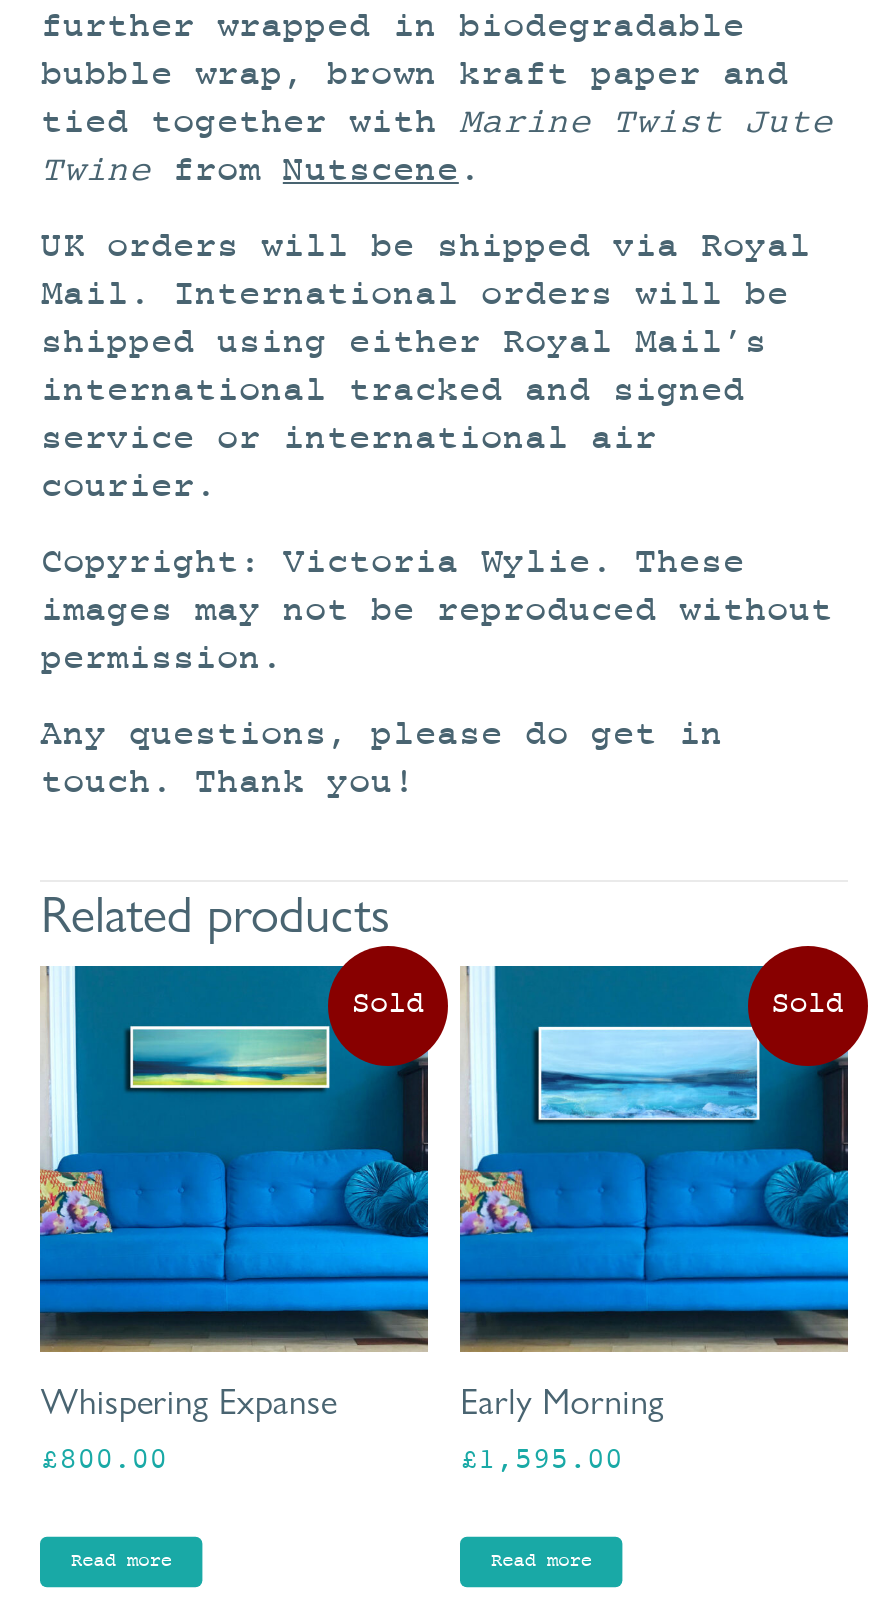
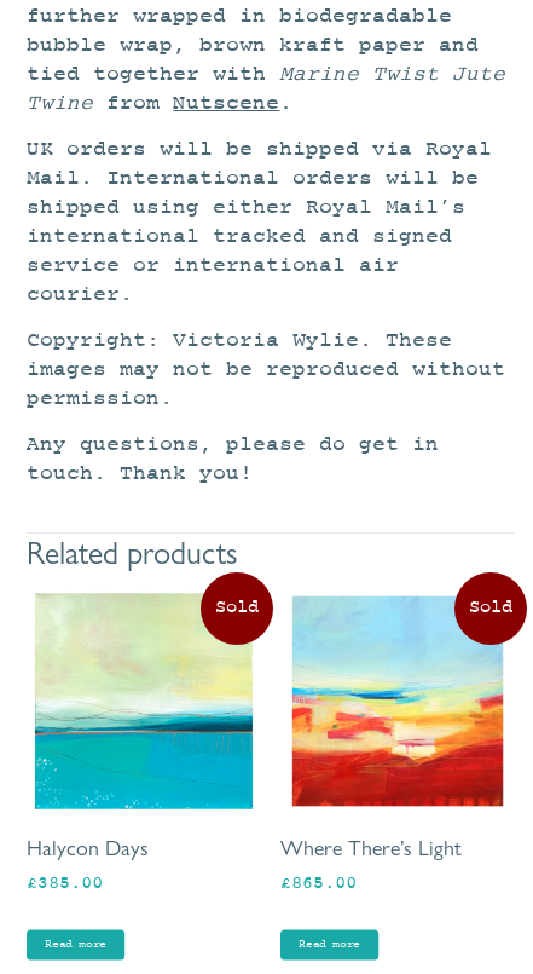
[38,964,430,1422] [image] | Whispering Expanse -> [27,584,261,861] [image] | Halycon Days
[458,964,850,1422] [image] | Early Morning -> [280,584,515,861] [image] | Where There’s Light
[41,1444,167,1478] £800.00 -> [27,874,103,894] £385.00
[460,1444,622,1478] £1,595.00 -> [281,874,357,894] £865.00

